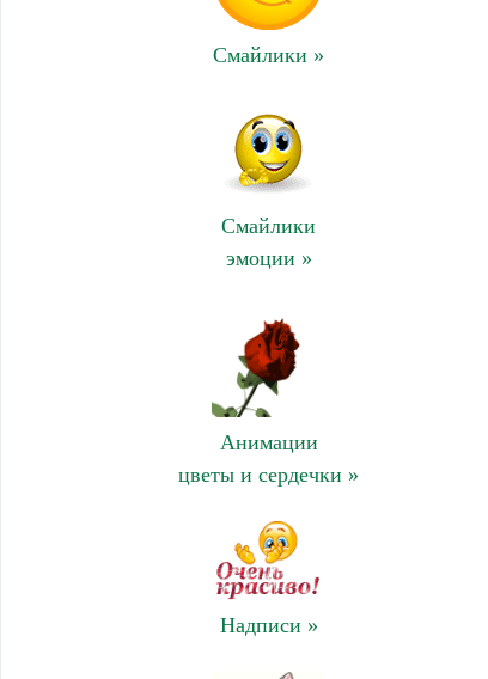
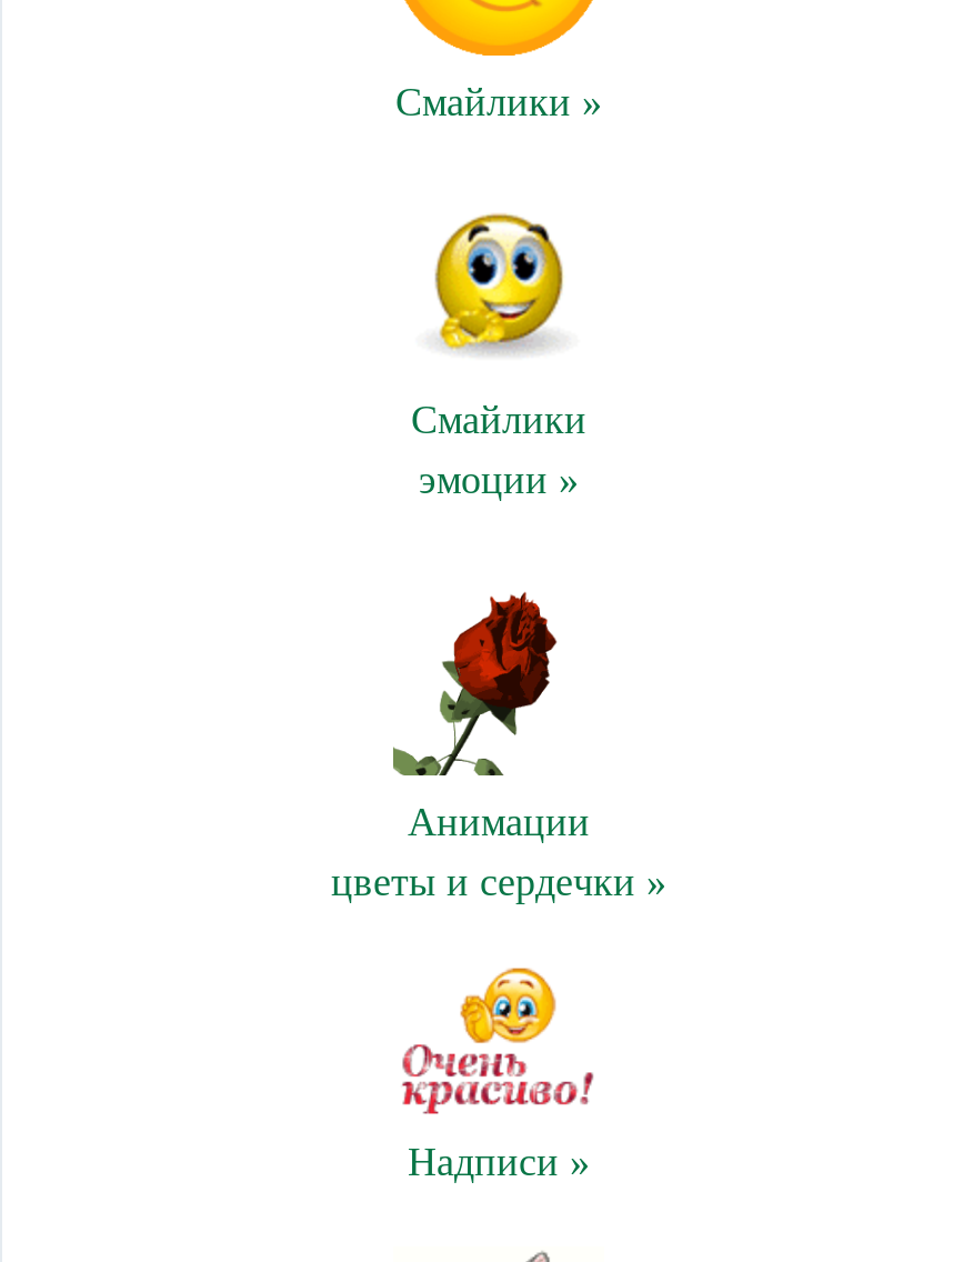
[218,526,316,598] [image] -> [404,993,538,1111] [image]

